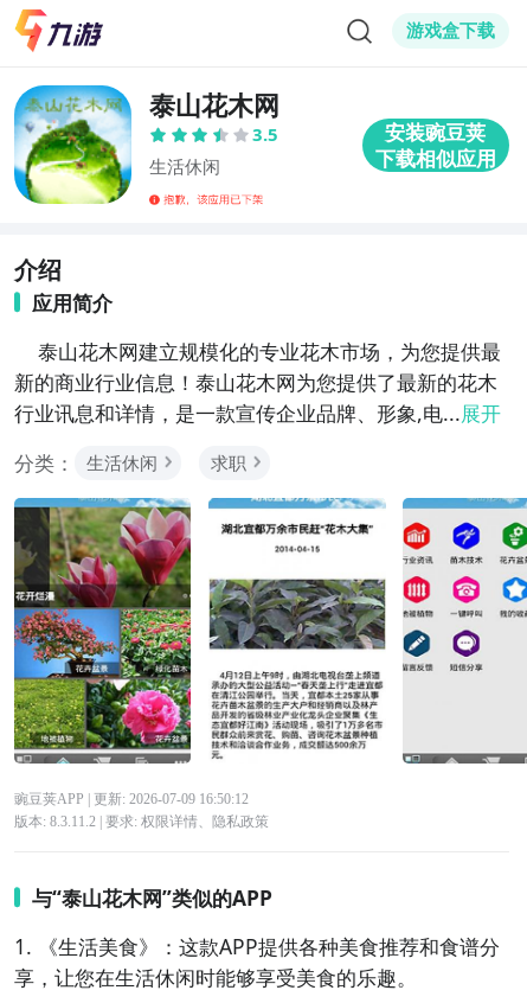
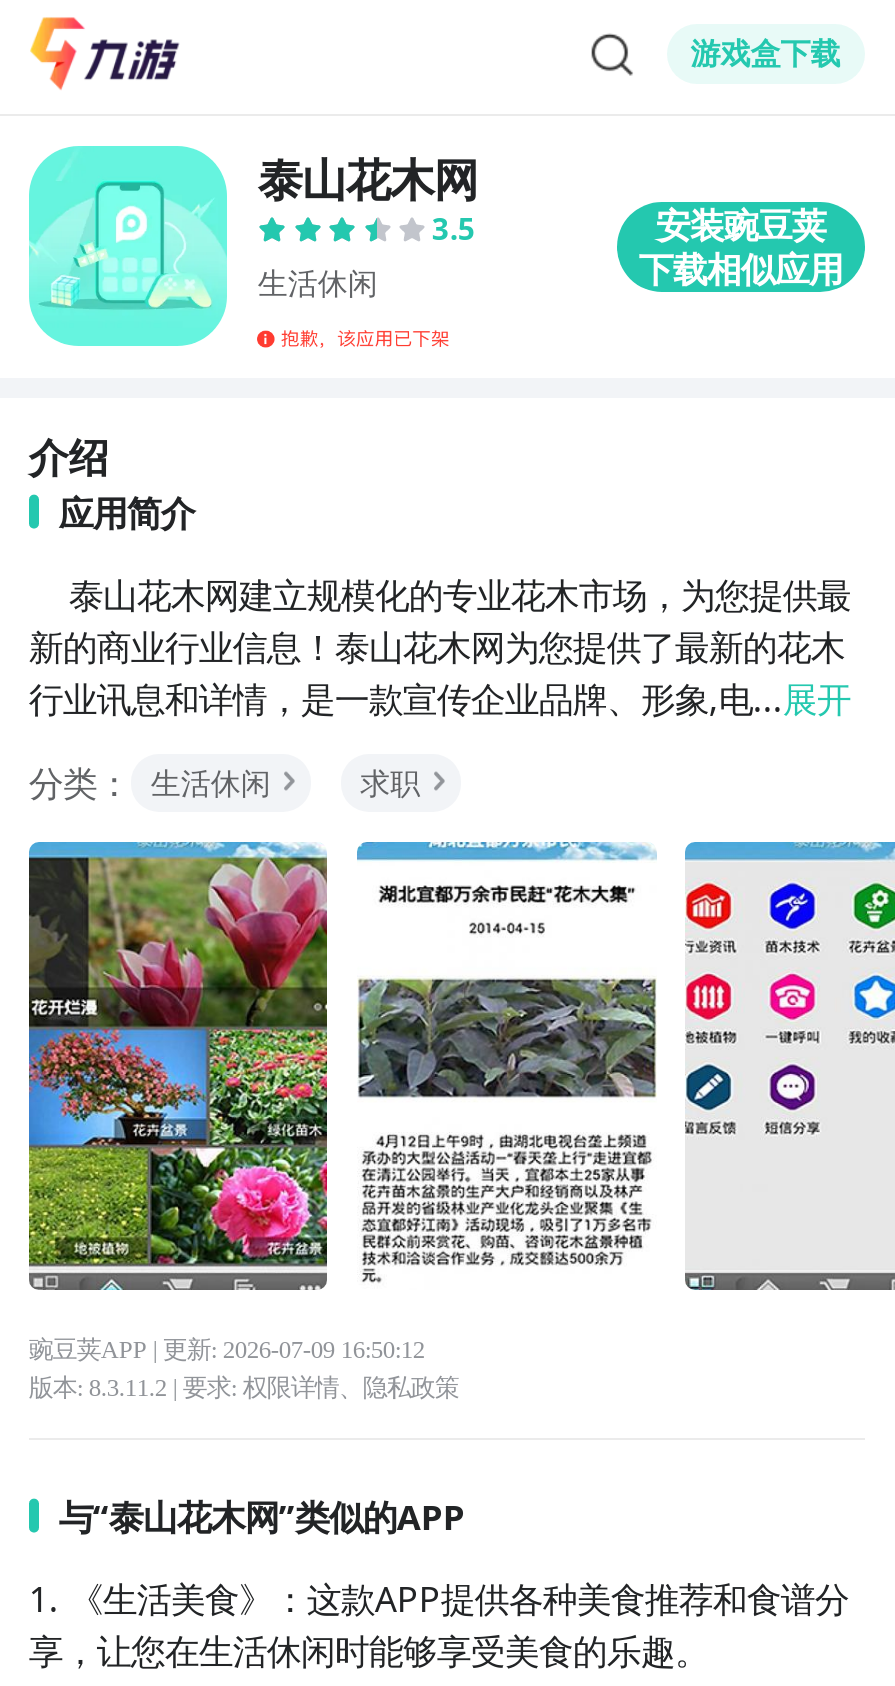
[14,85,131,205] [image] -> [29,146,227,348] [image]

